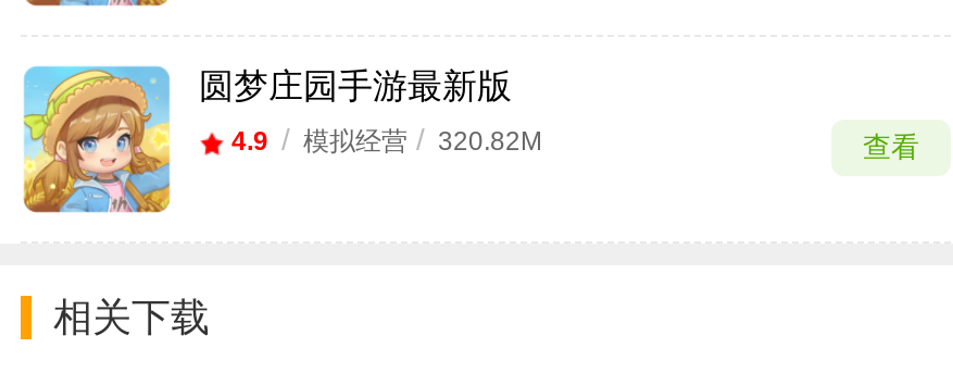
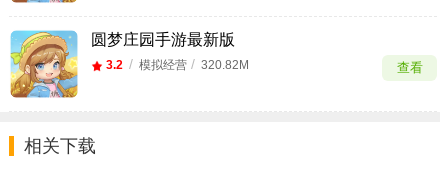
[231,122,542,157] 4.9 / 模拟经营 / 320.82M -> [106,56,249,72] 3.2 / 模拟经营 / 320.82M

